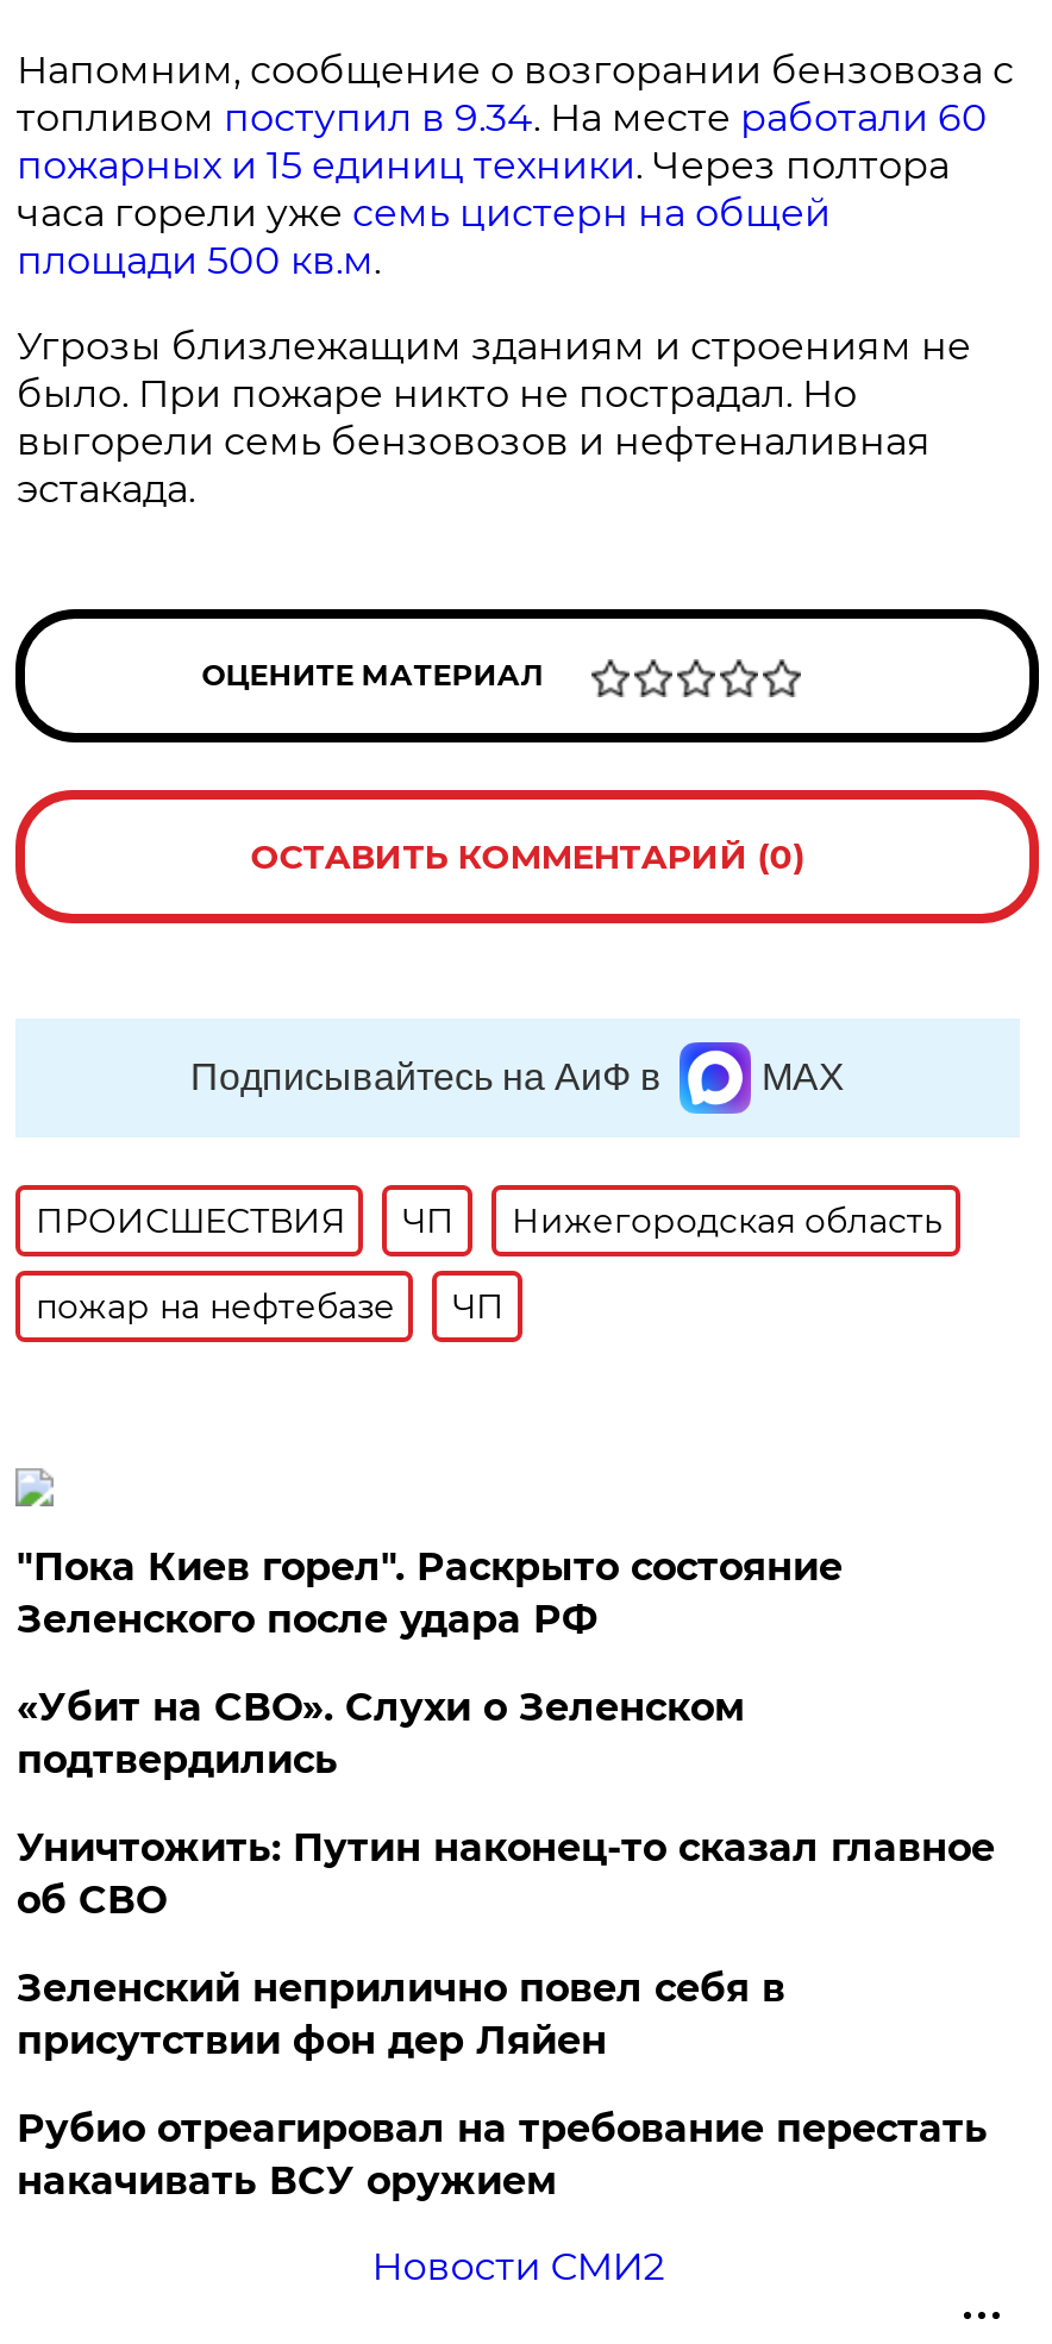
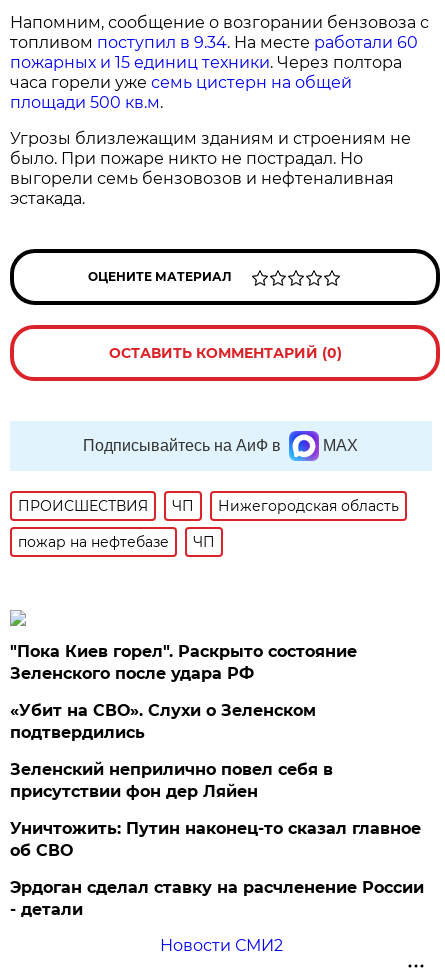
moved [16,1825,995,1923] -> [10,819,421,860]: Уничтожить: Путин наконец-то сказал главное | об СВО
moved [16,1966,785,2063] -> [10,760,333,801]: Зеленский неприлично повел cебя в | присутствии фон дер Ляйен
[16,2106,987,2204] Рубио отреагировал на требование перестать | накачивать ВСУ оружием -> [10,878,424,919] Эрдоган сделал ставку на расчленение России | - детали

